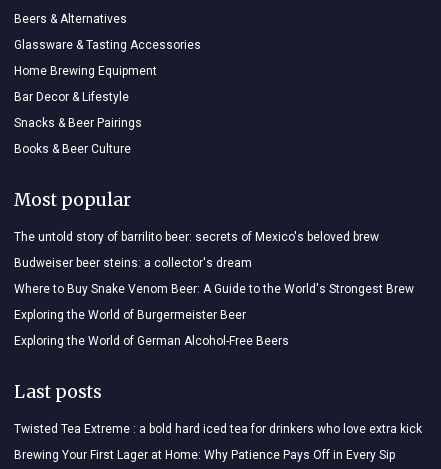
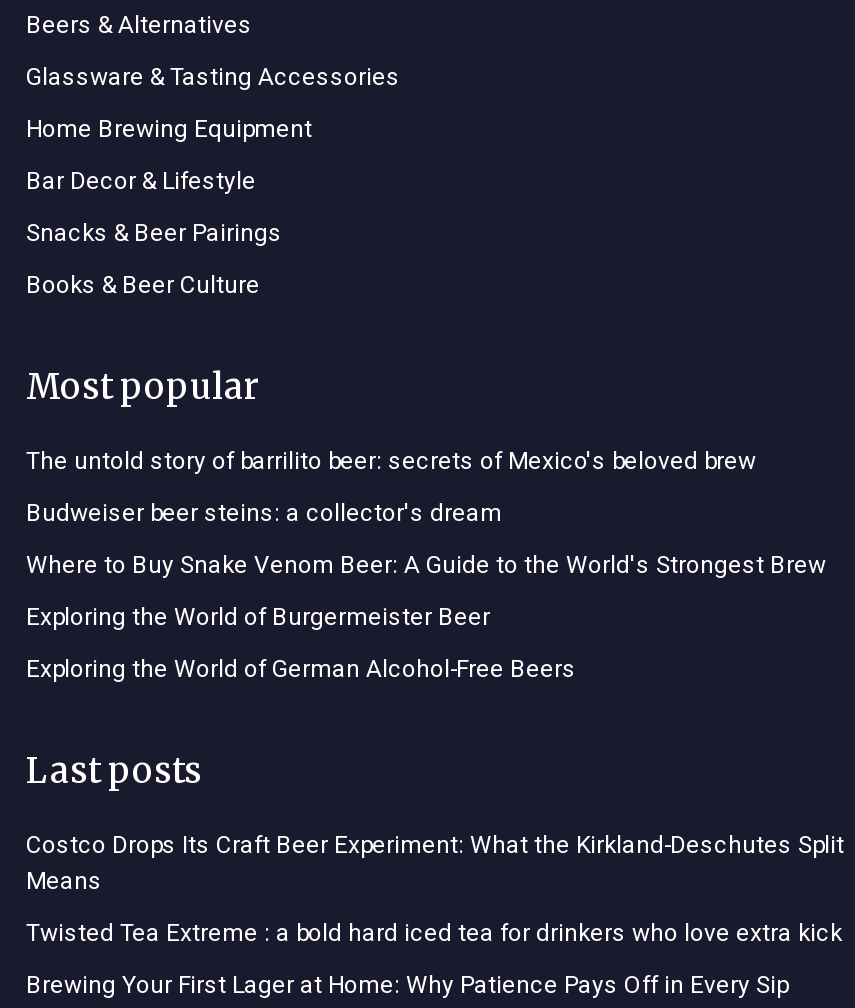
none -> [26,830,844,894] Costco Drops Its Craft Beer Experiment: What the Kirkland-Deschutes Split | Means

